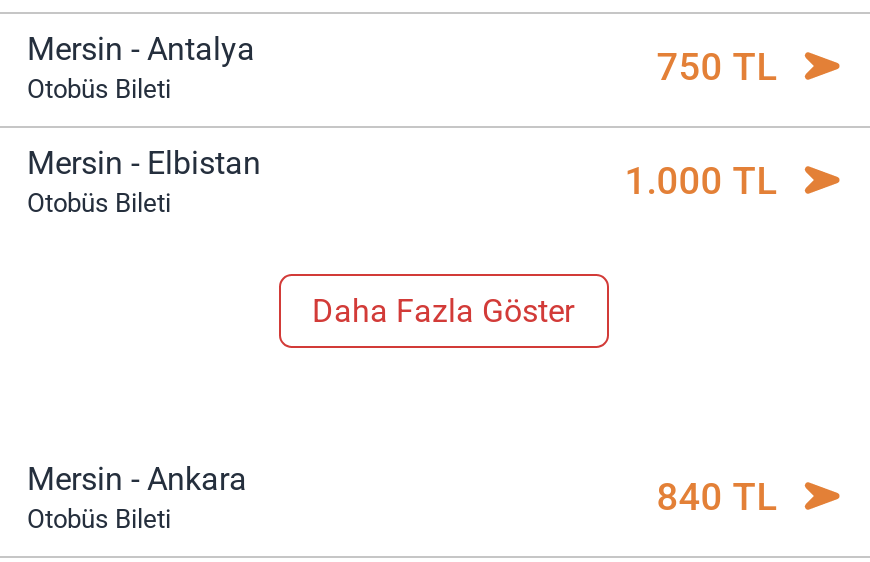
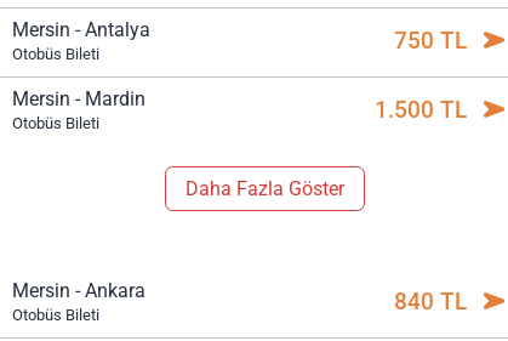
[27,145,261,183] Mersin - Elbistan -> [12,88,145,111] Mersin - Mardin
[624,159,776,205] 1.000 TL -> [374,96,466,124] 1.500 TL

